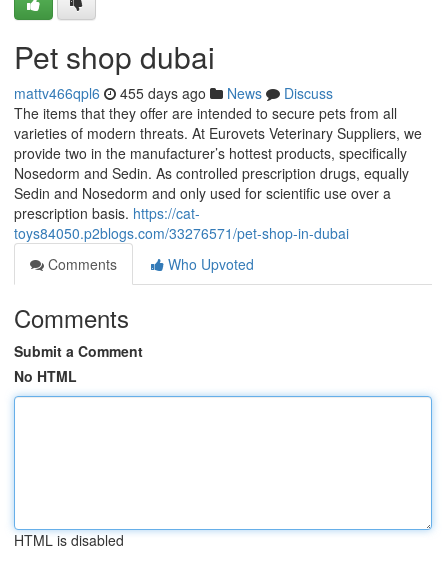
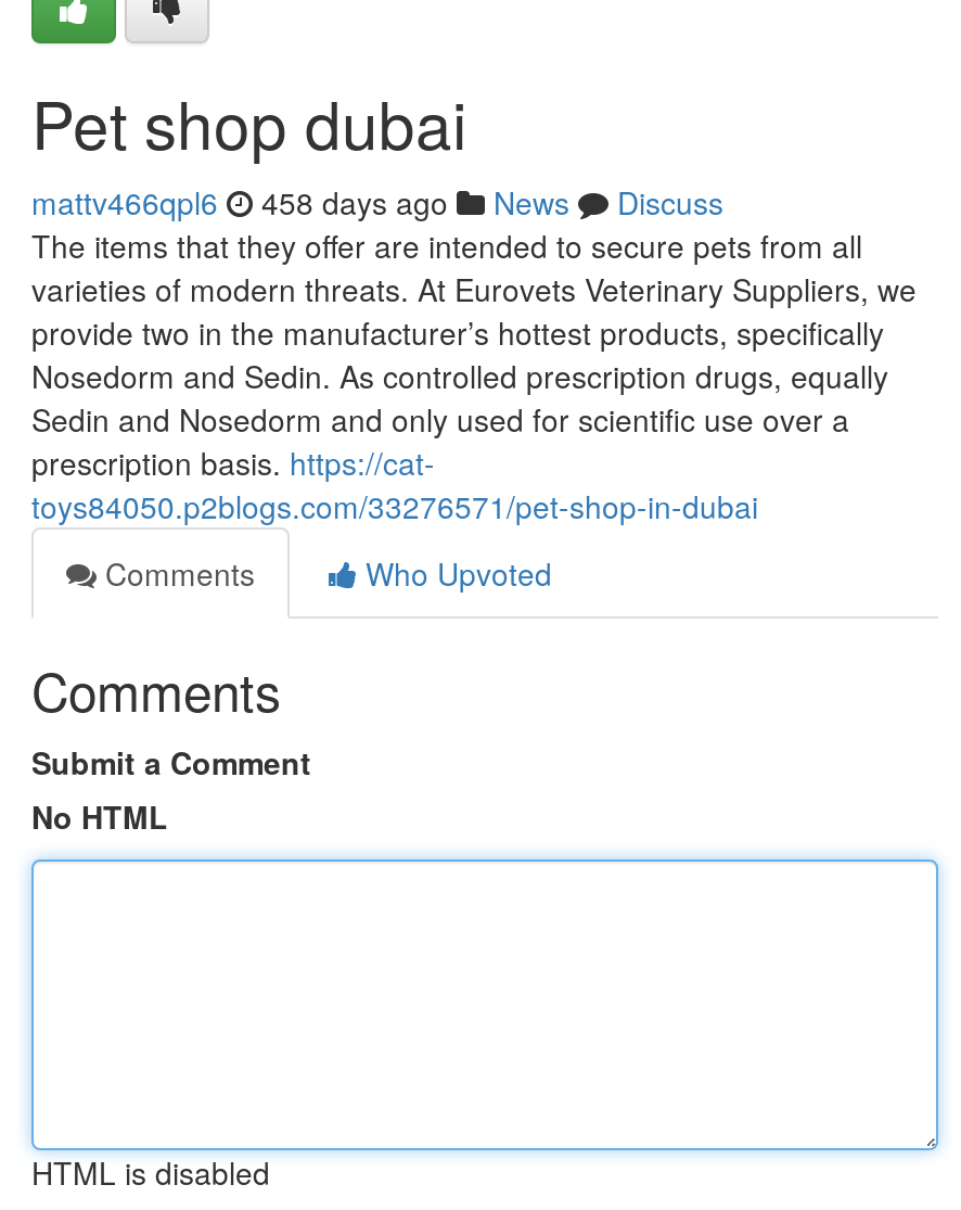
[14,83,333,103] mattv466qpl6 455 days ago News Discuss -> [31,180,723,224] mattv466qpl6 458 days ago News Discuss

